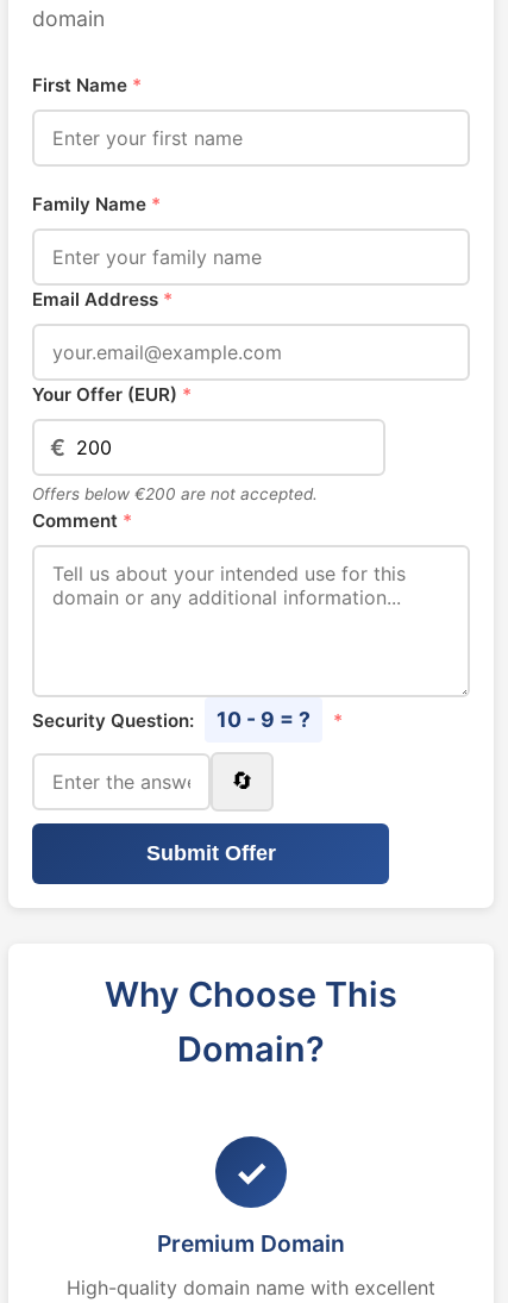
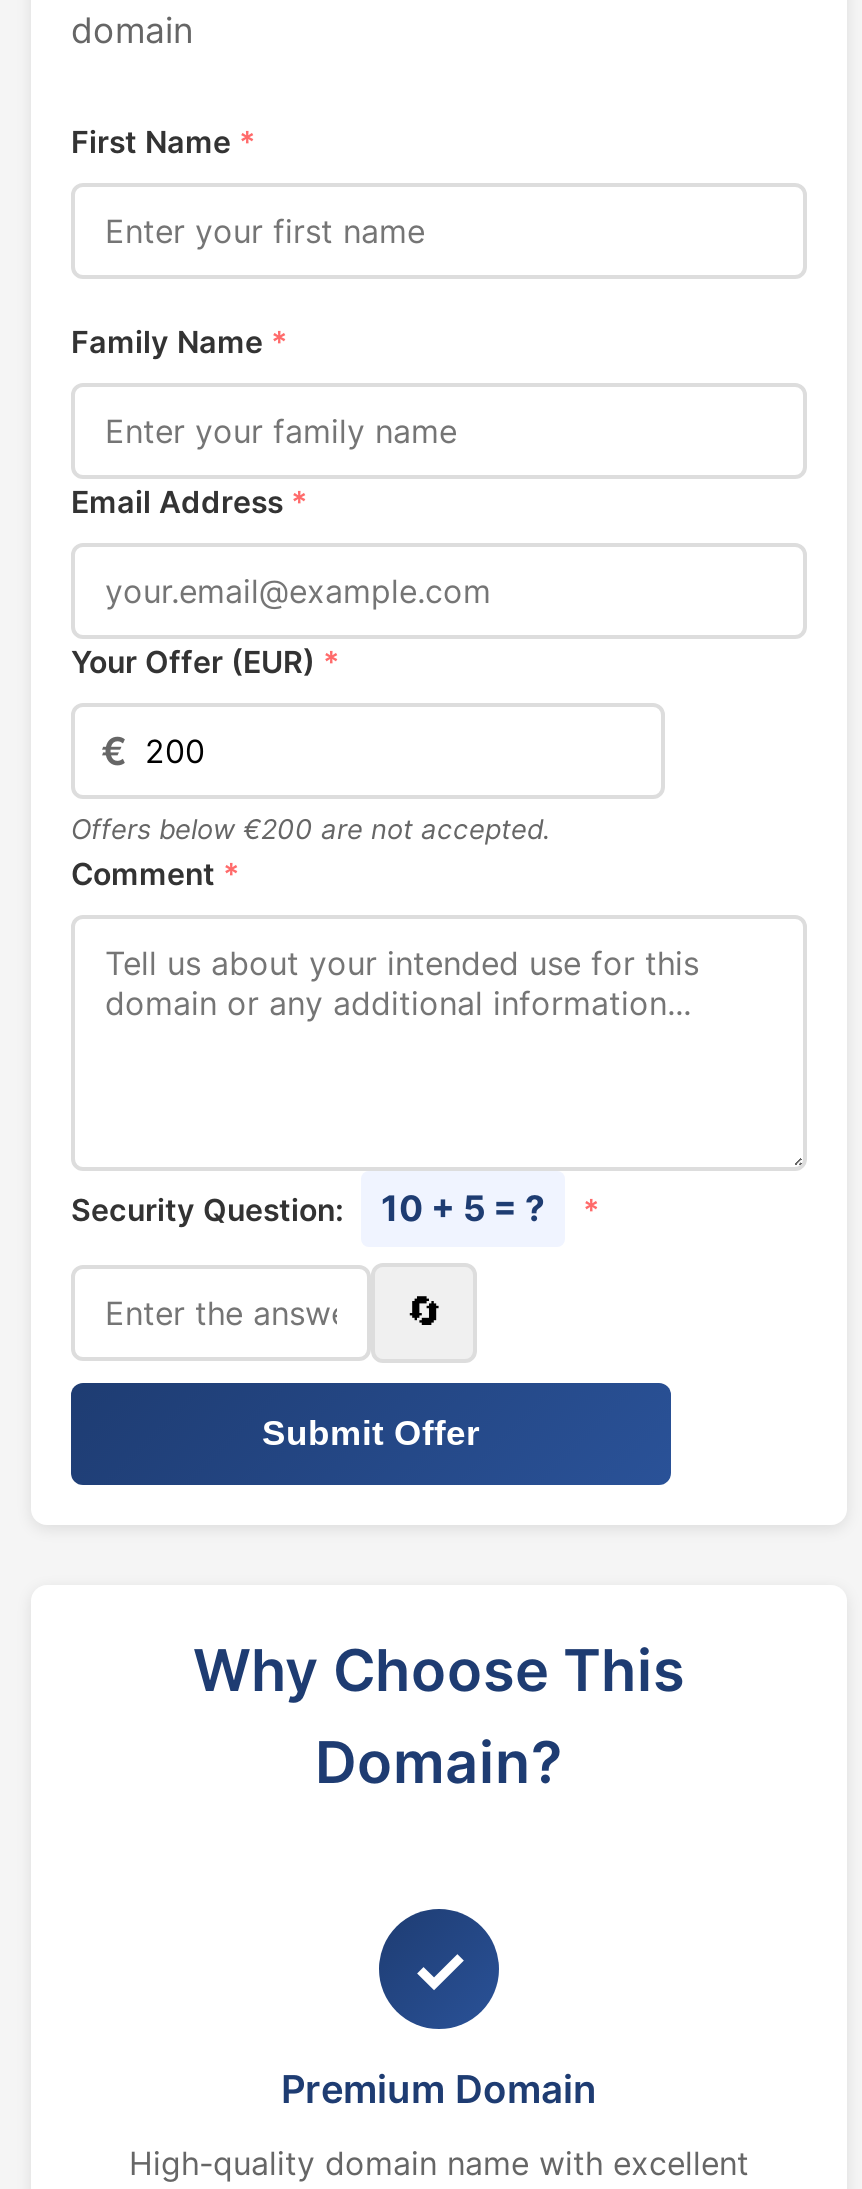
[217,707,311,732] 10 - 9 = ? -> [381,1187,545,1229] 10 + 5 = ?

